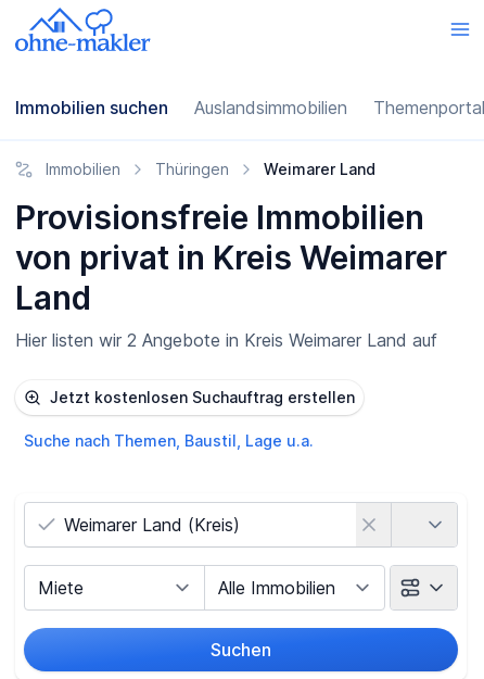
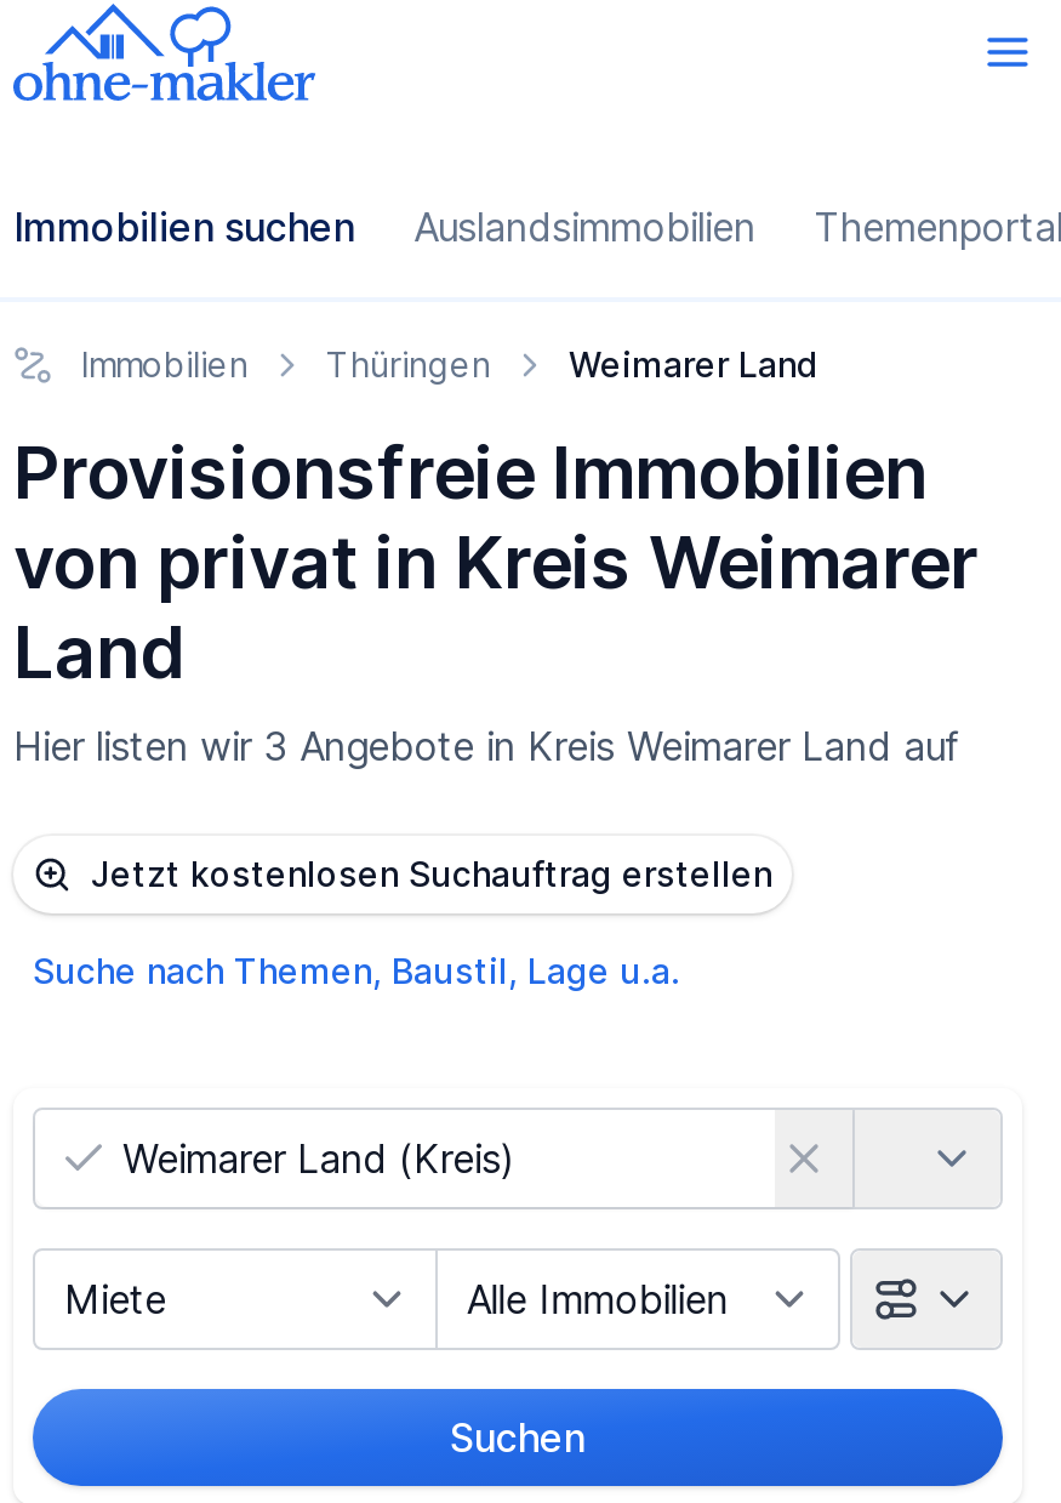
[15,329,437,351] Hier listen wir 2 Angebote in Kreis Weimarer Land auf -> [13,722,959,770] Hier listen wir 3 Angebote in Kreis Weimarer Land auf

